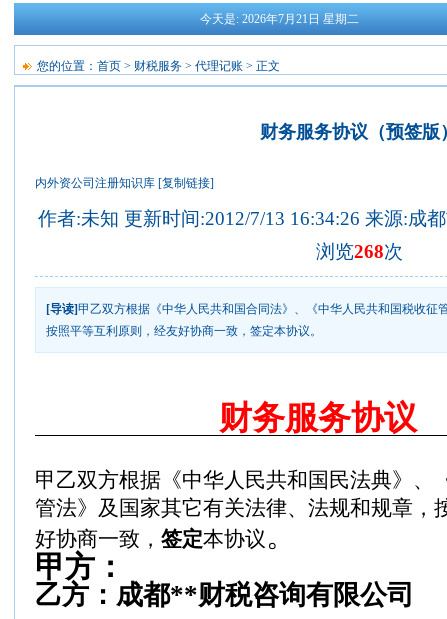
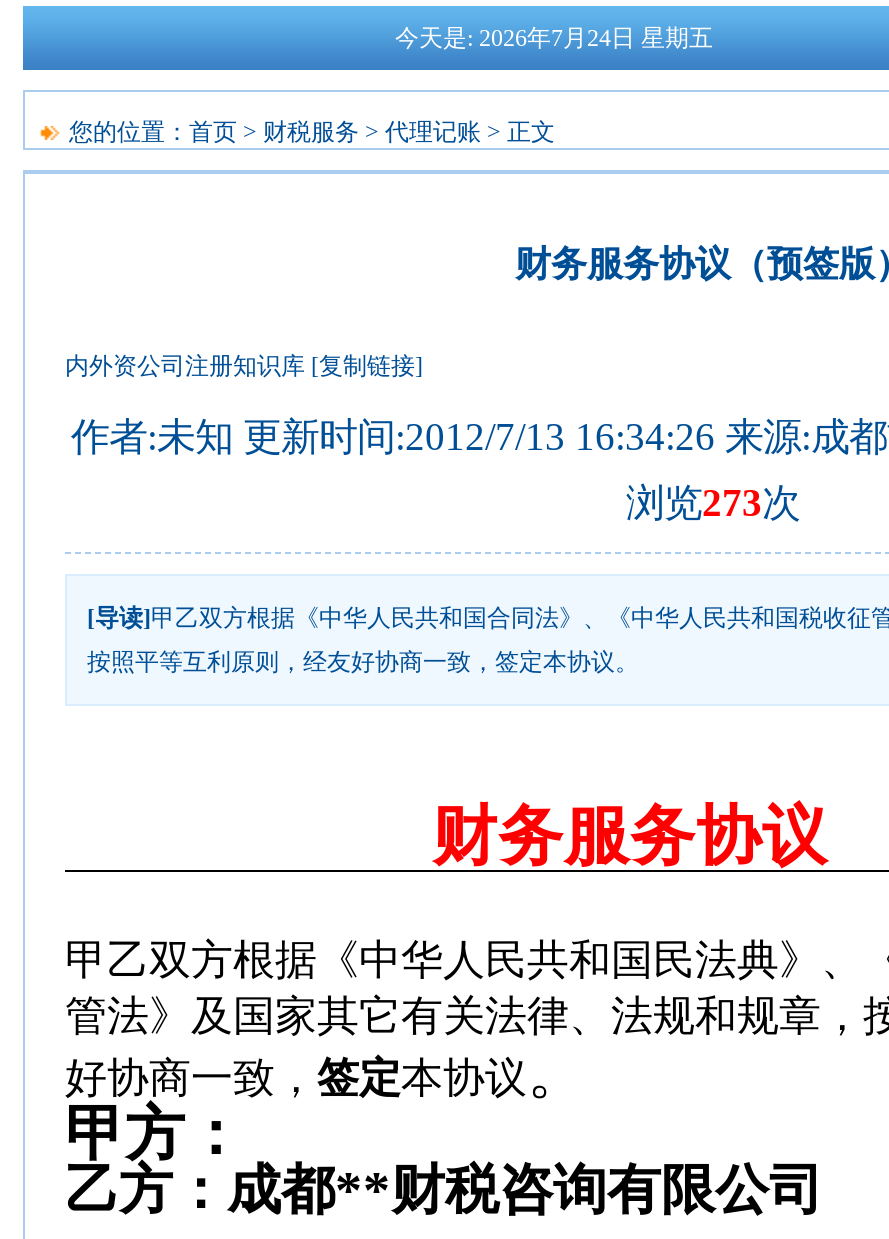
[200,12,359,26] 今天是: 2026年7月21日 星期二 -> [395,24,713,52] 今天是: 2026年7月24日 星期五
[315,241,402,262] 浏览268次 -> [626,482,800,524] 浏览273次

